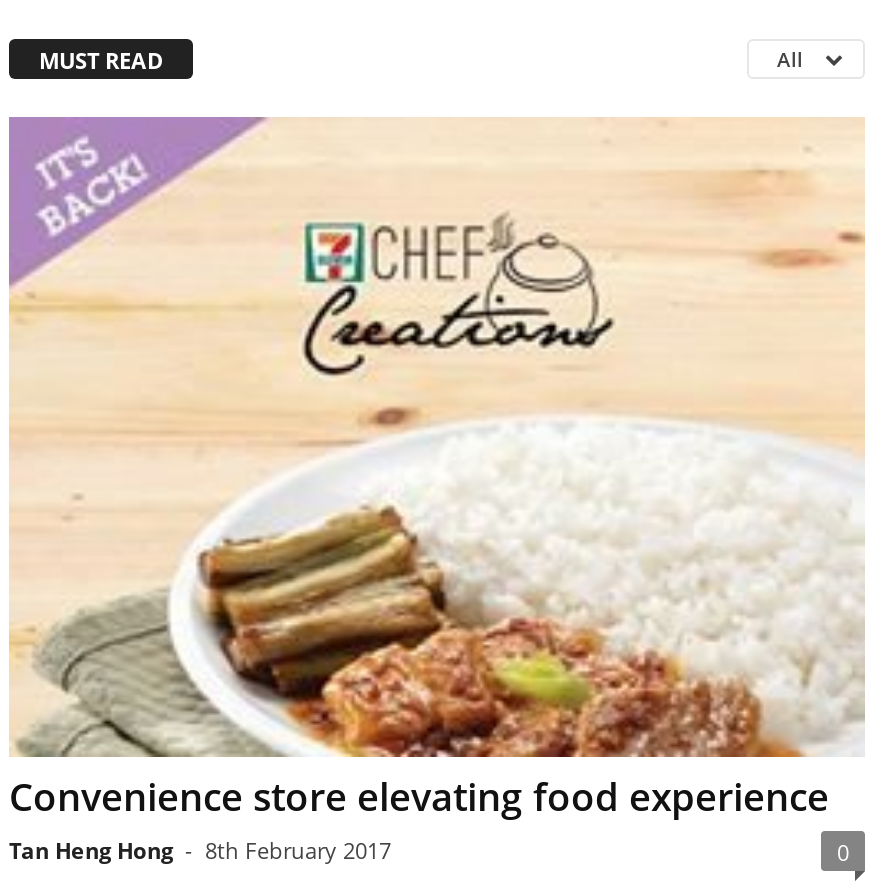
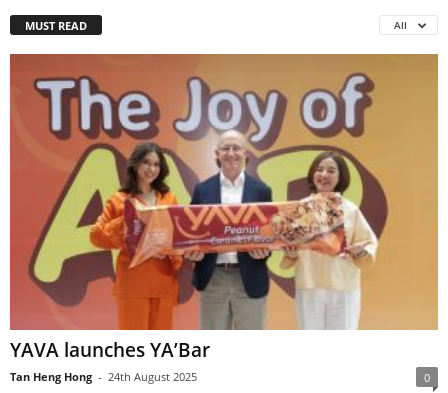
[9,117,865,865] [image] | Convenience store elevating food experience | Tan Heng Hong - 8th February 2017 -> [9,53,439,384] [image] | YAVA launches YA’Bar | Tan Heng Hong - 24th August 2025

